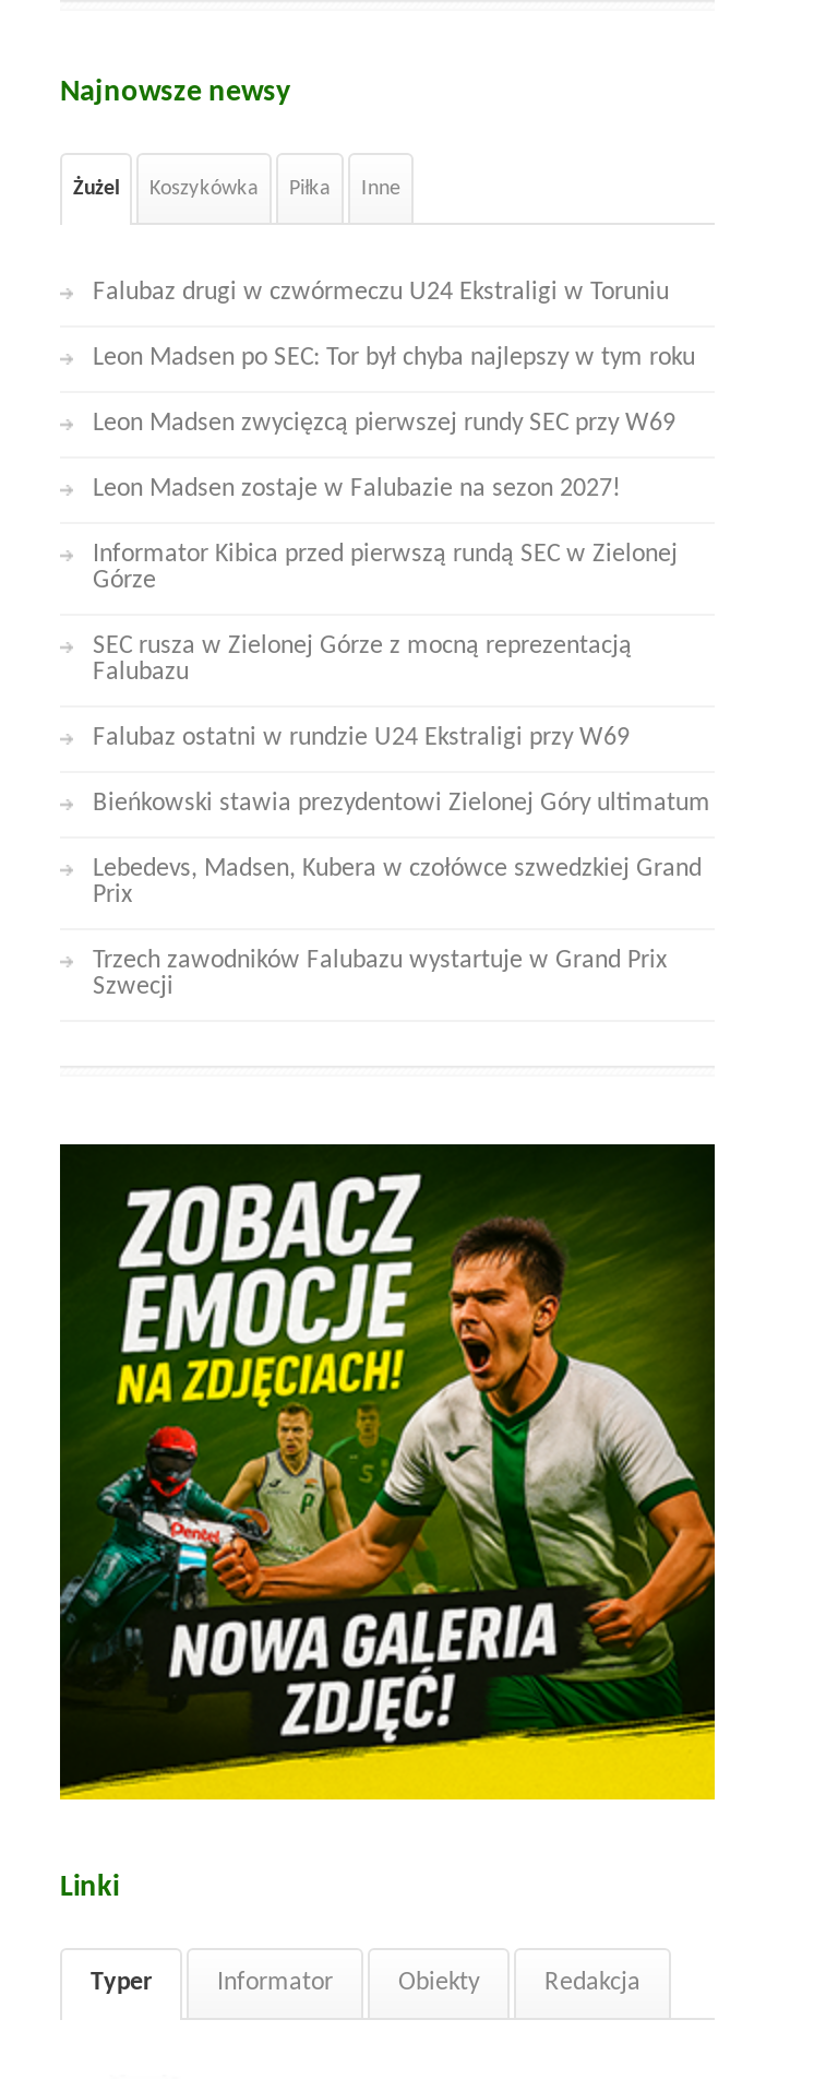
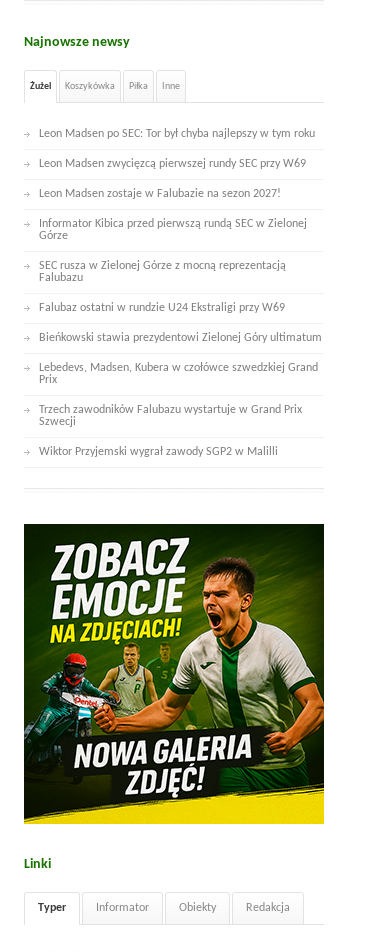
[93,280,669,306] Falubaz drugi w czwórmeczu U24 Ekstraligi w Toruniu -> none
moved [93,345,710,1000] -> [39,128,322,428]: Leon Madsen po SEC: Tor był chyba najlepszy w tym roku | Leon Madsen zwycięzcą pierwszej rundy SEC przy W69 | Leon Madsen zostaje w Falubazie na sezon 2027! | ... | Trzech zawodników Falubazu wystartuje w Grand Prix | Szwecji
none -> [39,446,278,458] Wiktor Przyjemski wygrał zawody SGP2 w Malilli

